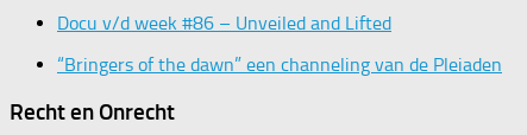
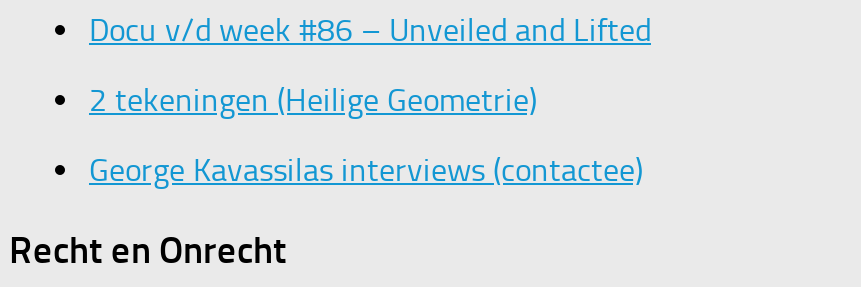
[57,53,502,76] “Bringers of the dawn” een channeling van de Pleiaden -> [89,81,643,189] 2 tekeningen (Heilige Geometrie) | George Kavassilas interviews (contactee)

